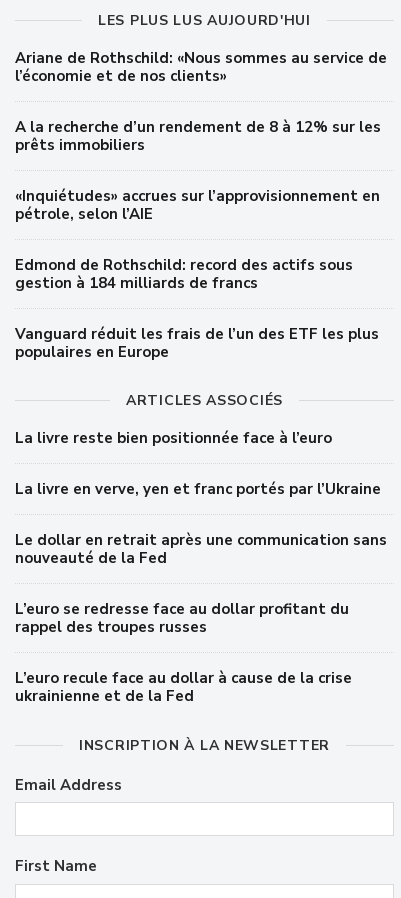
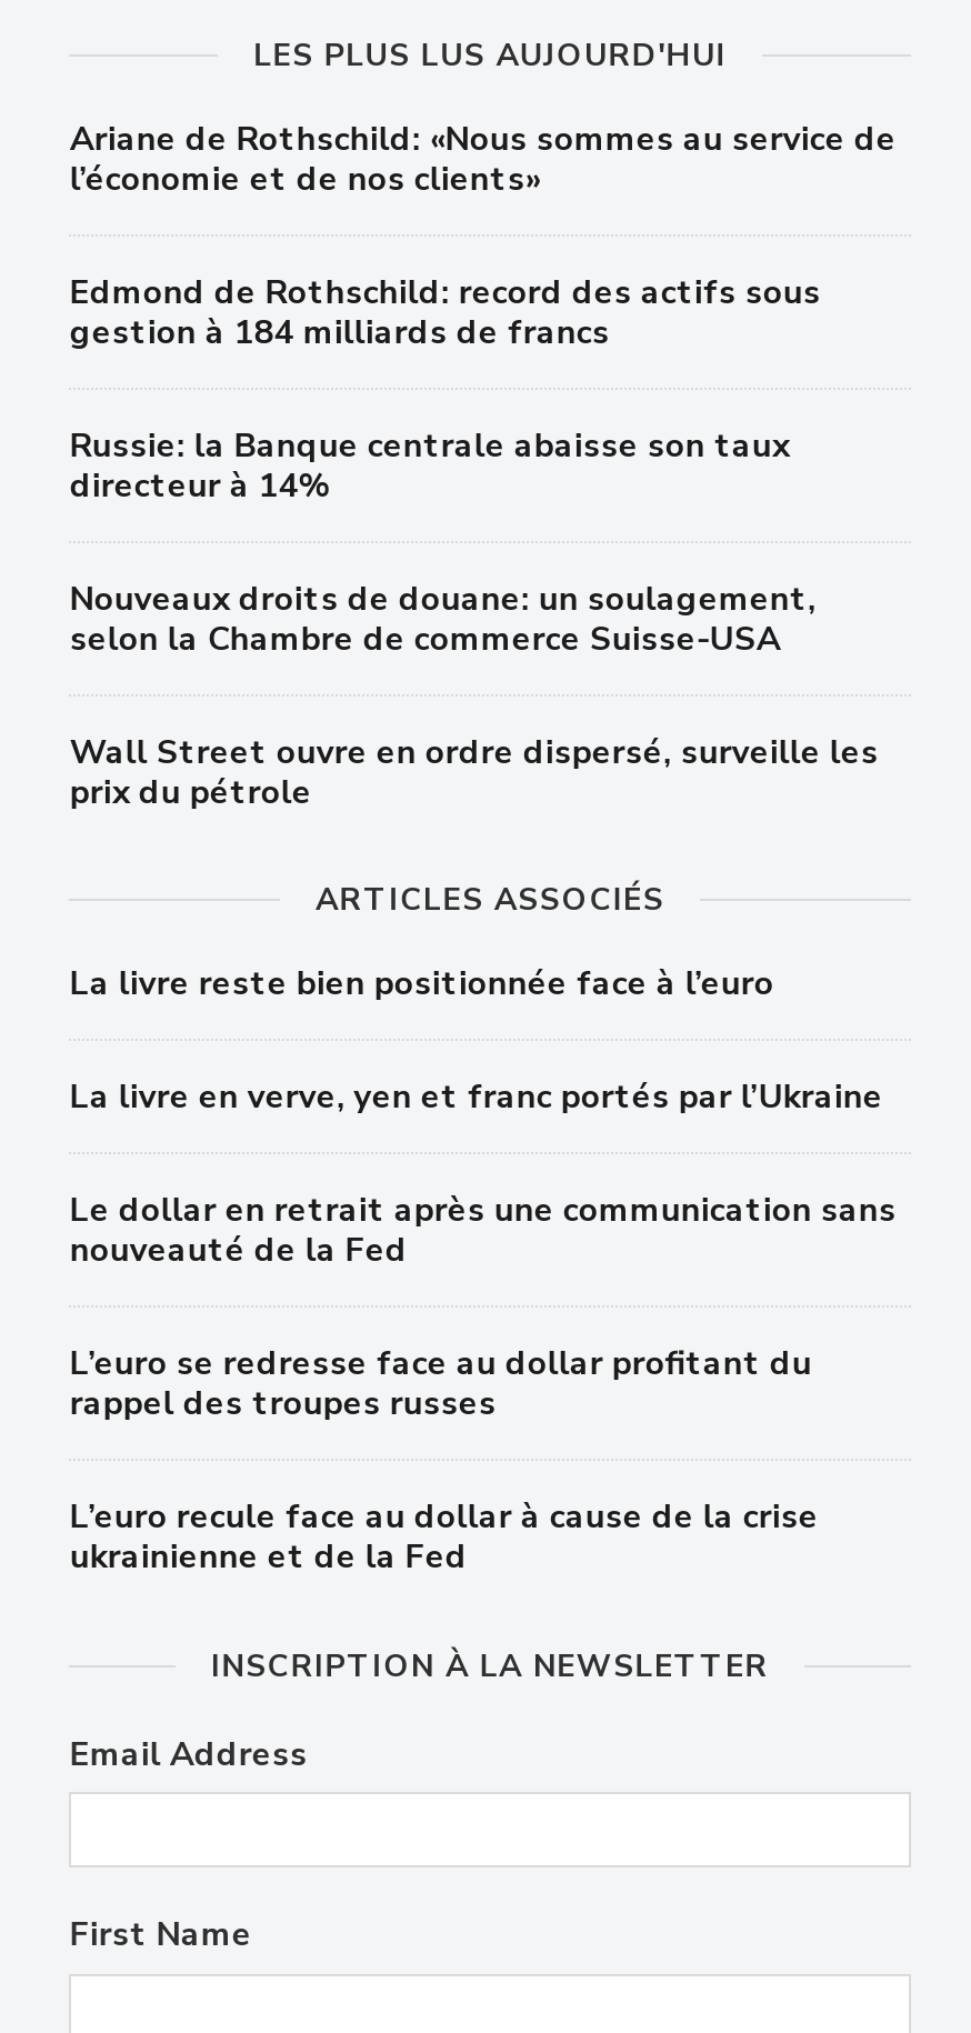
[15,117,381,224] A la recherche d’un rendement de 8 à 12% sur les | prêts immobiliers | «Inquiétudes» accrues sur l’approvisionnement en | pétrole, selon l’AIE -> none
moved [15,255,353,293] -> [70,269,821,353]: Edmond de Rothschild: record des actifs sous | gestion à 184 milliards de francs
[15,324,379,362] Vanguard réduit les frais de l’un des ETF les plus | populaires en Europe -> [70,422,879,813] Russie: la Banque centrale abaisse son taux | directeur à 14% | Nouveaux droits de douane: un soulagement, | selon la Chambre de commerce Suisse-USA | Wall Street ouvre en ordre dispersé, surveille les | prix du pétrole

